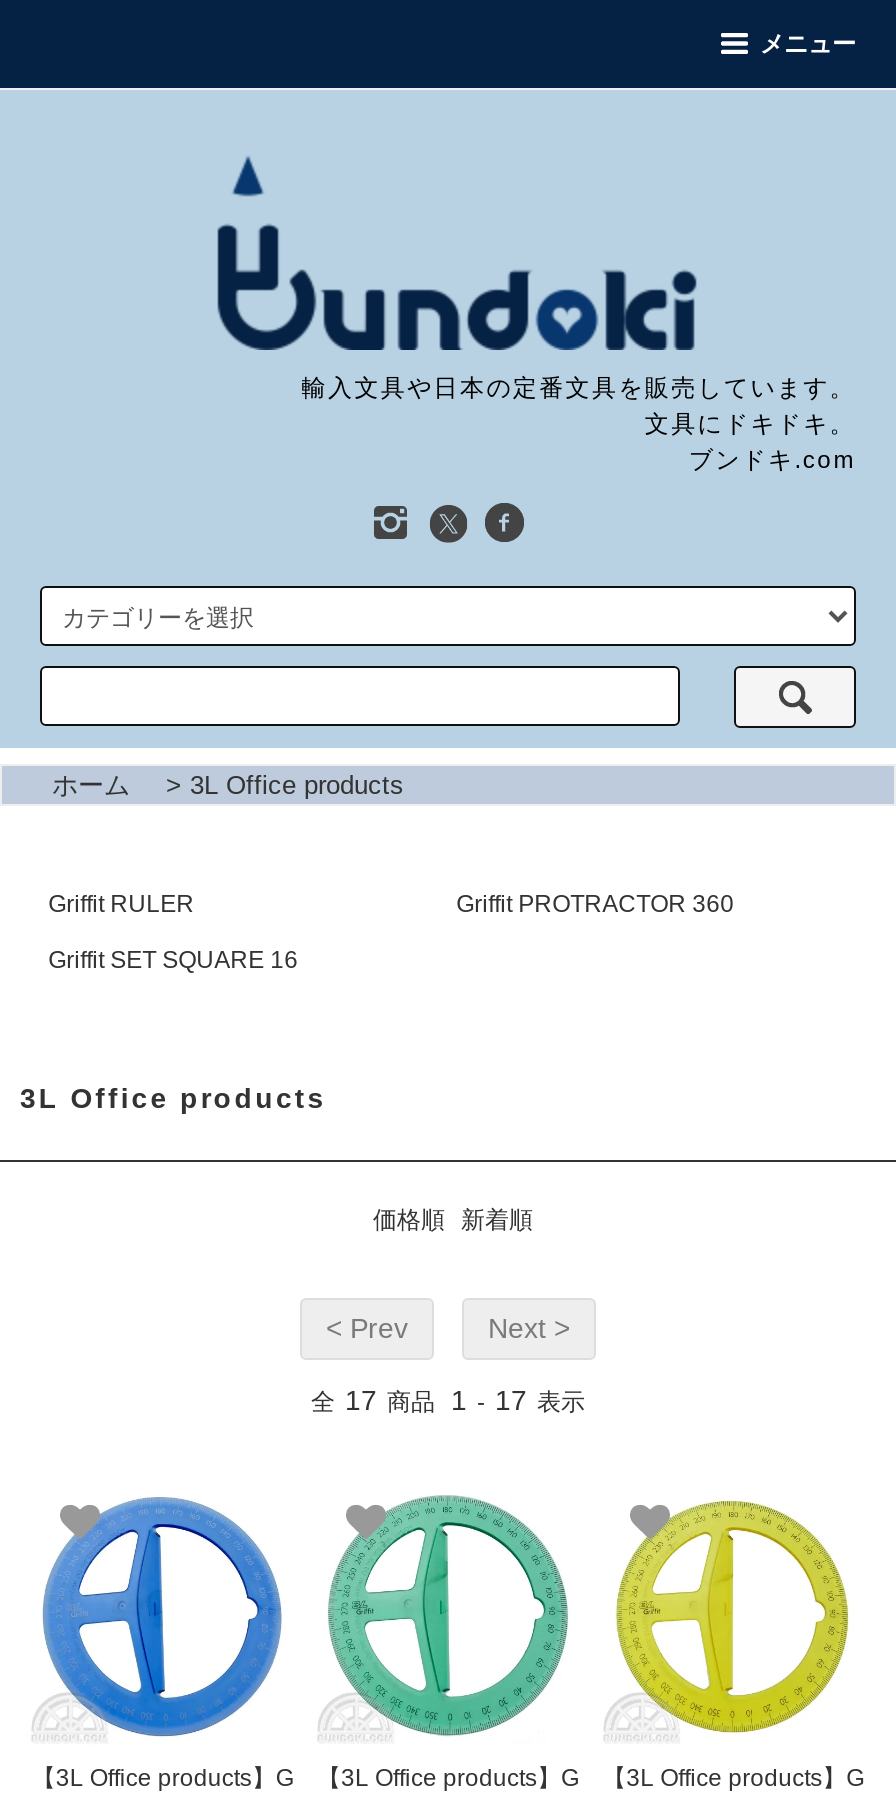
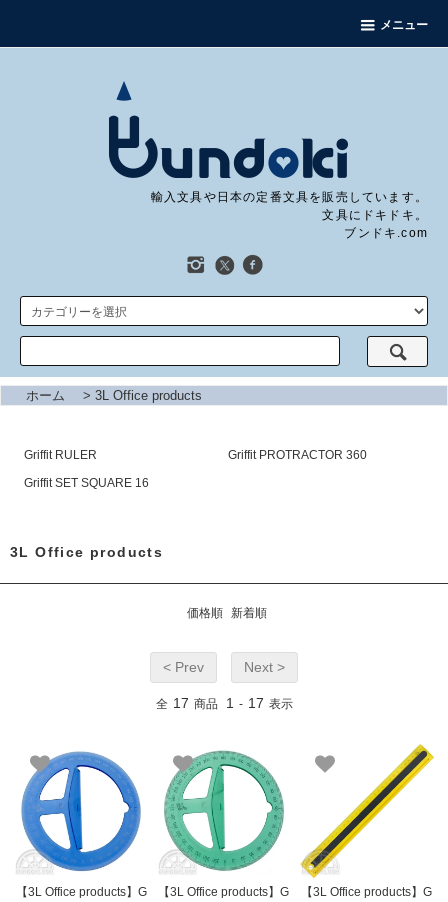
[604,1484,866,1748] [image] -> [300,744,434,878] [image]

